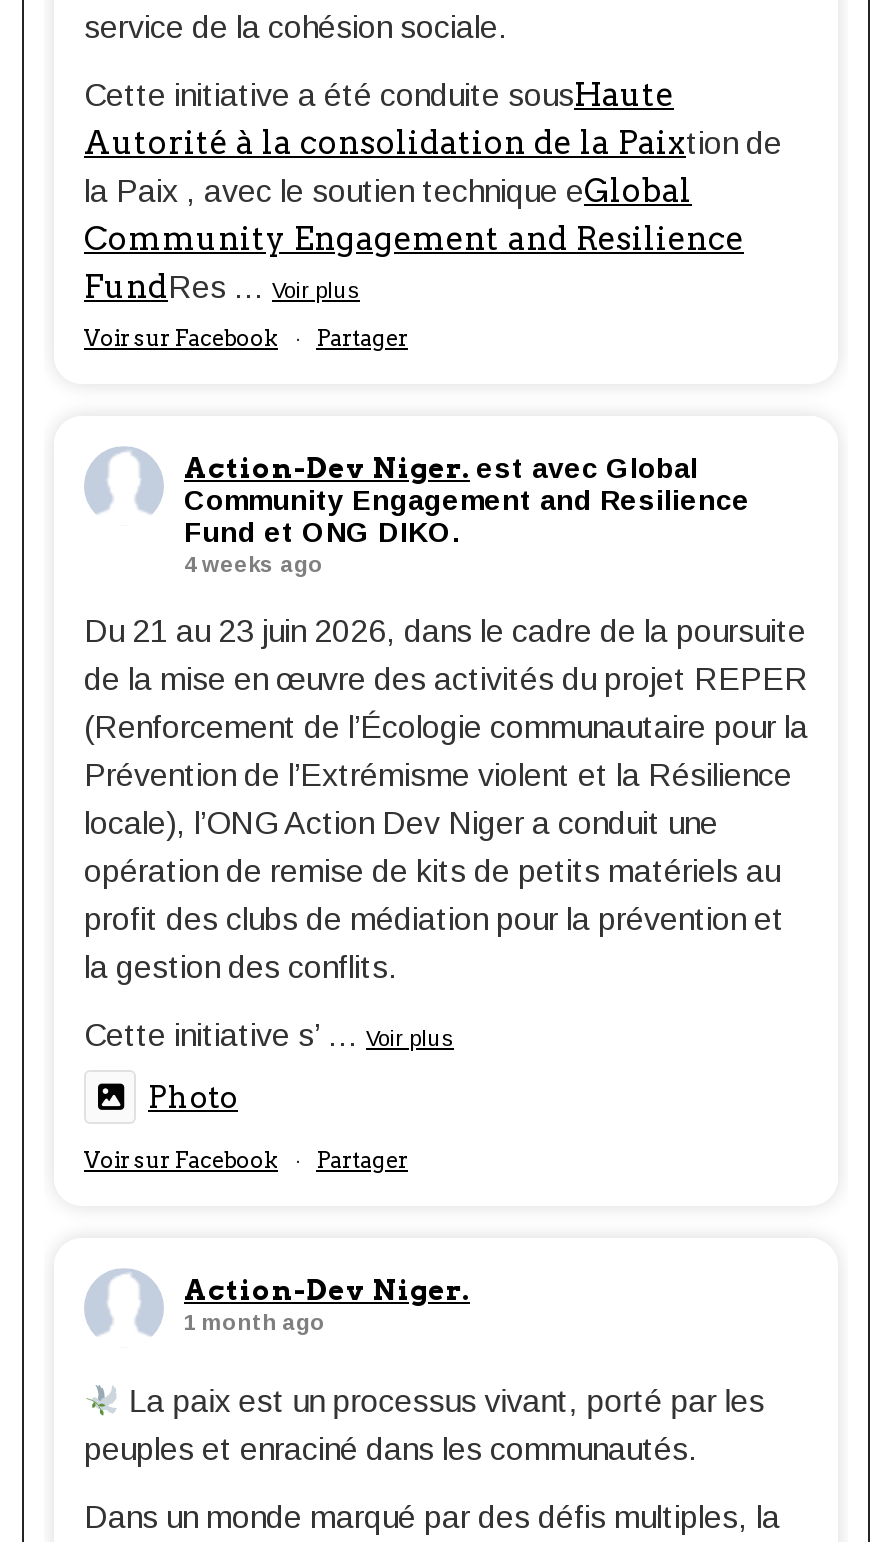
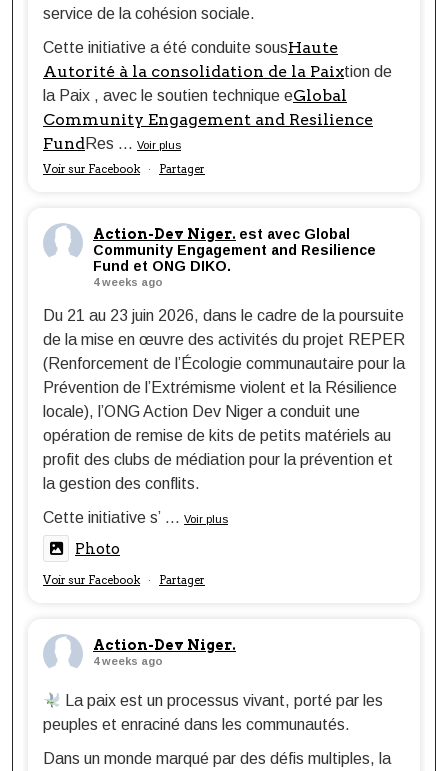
[184,1310,326,1334] 1 month ago -> [93,655,163,667] 4 weeks ago

